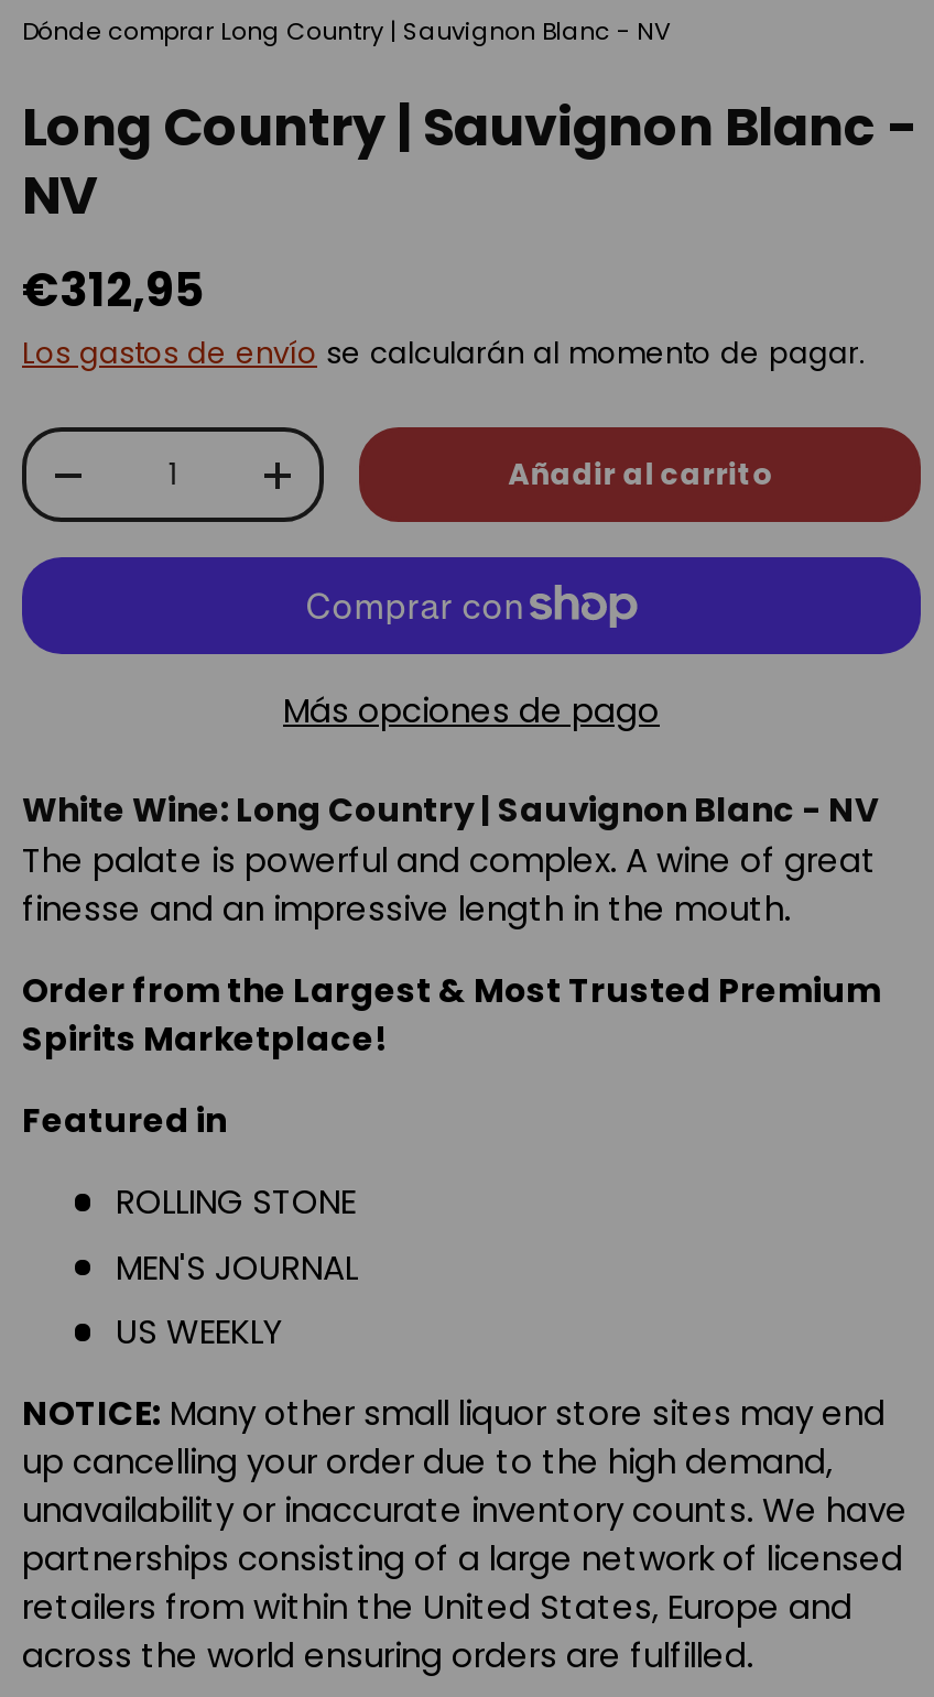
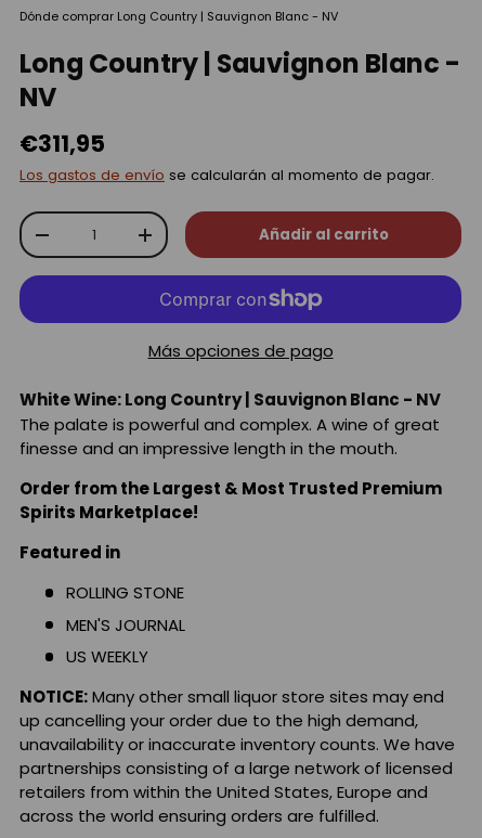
[22,258,205,322] €312,95 -> [19,128,105,159] €311,95

